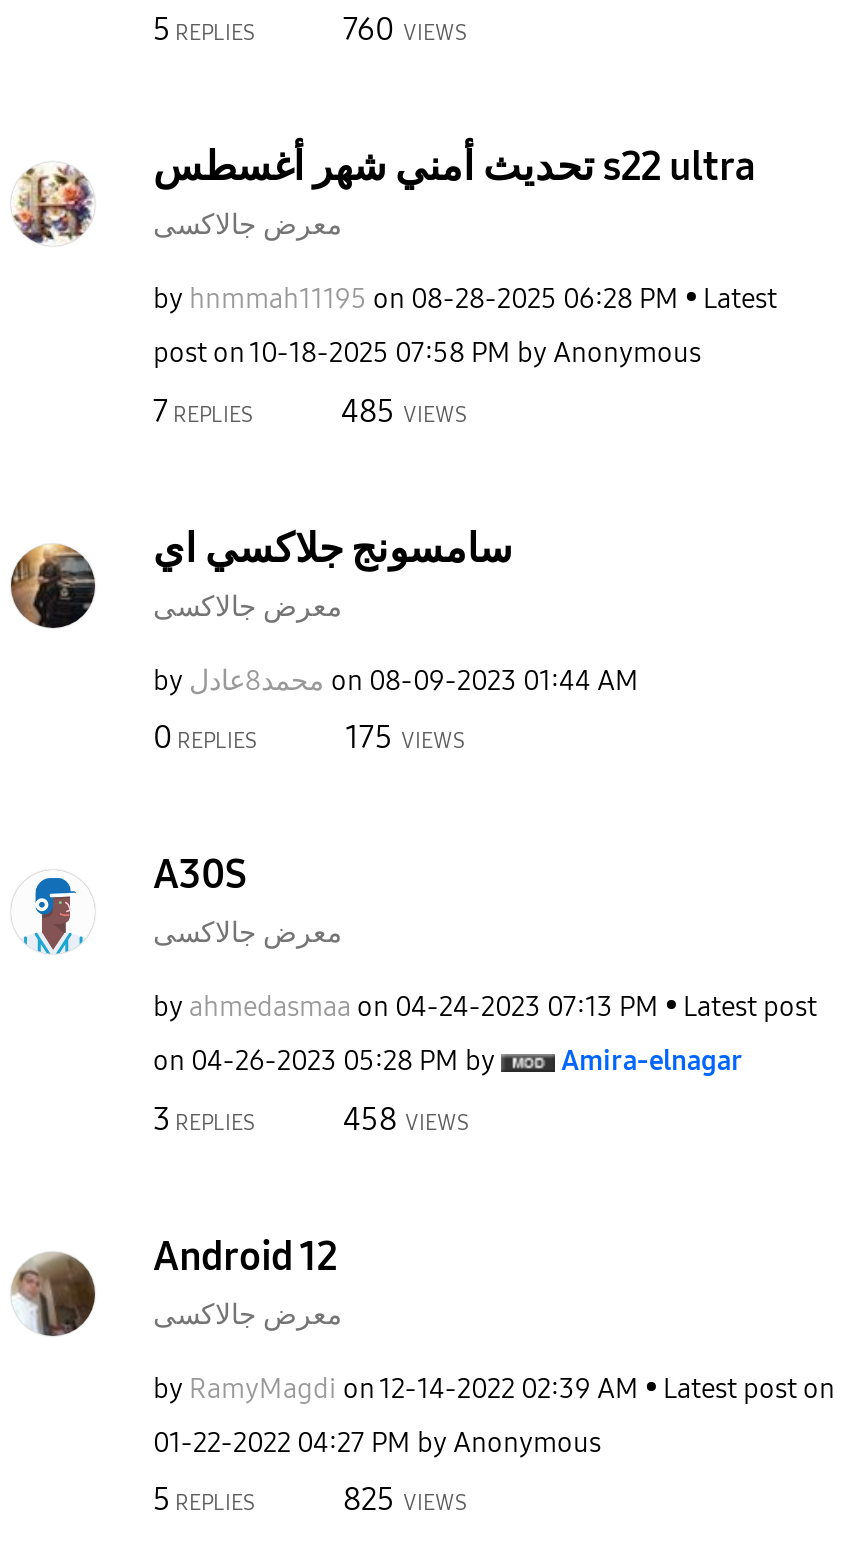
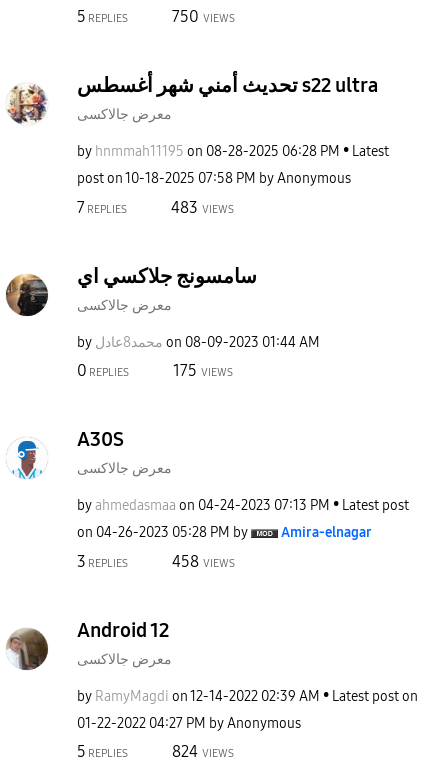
[343,11,467,49] 760 VIEWS -> [172,7,235,26] 750 VIEWS
[341,392,467,430] 485 VIEWS -> [171,198,234,217] 483 VIEWS
[343,1481,467,1519] 825 VIEWS -> [172,742,234,761] 824 VIEWS

